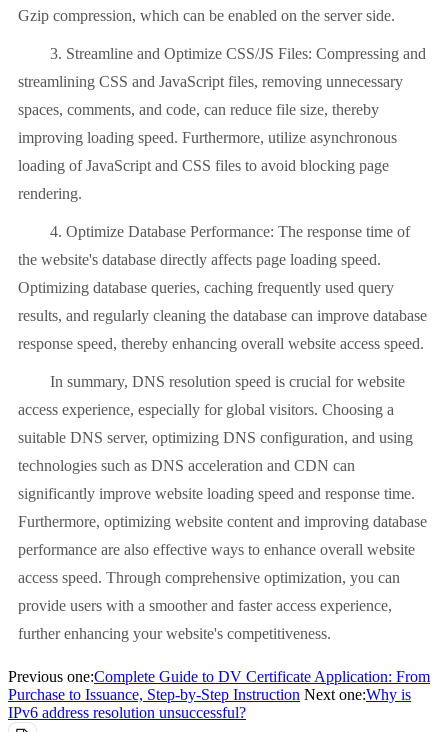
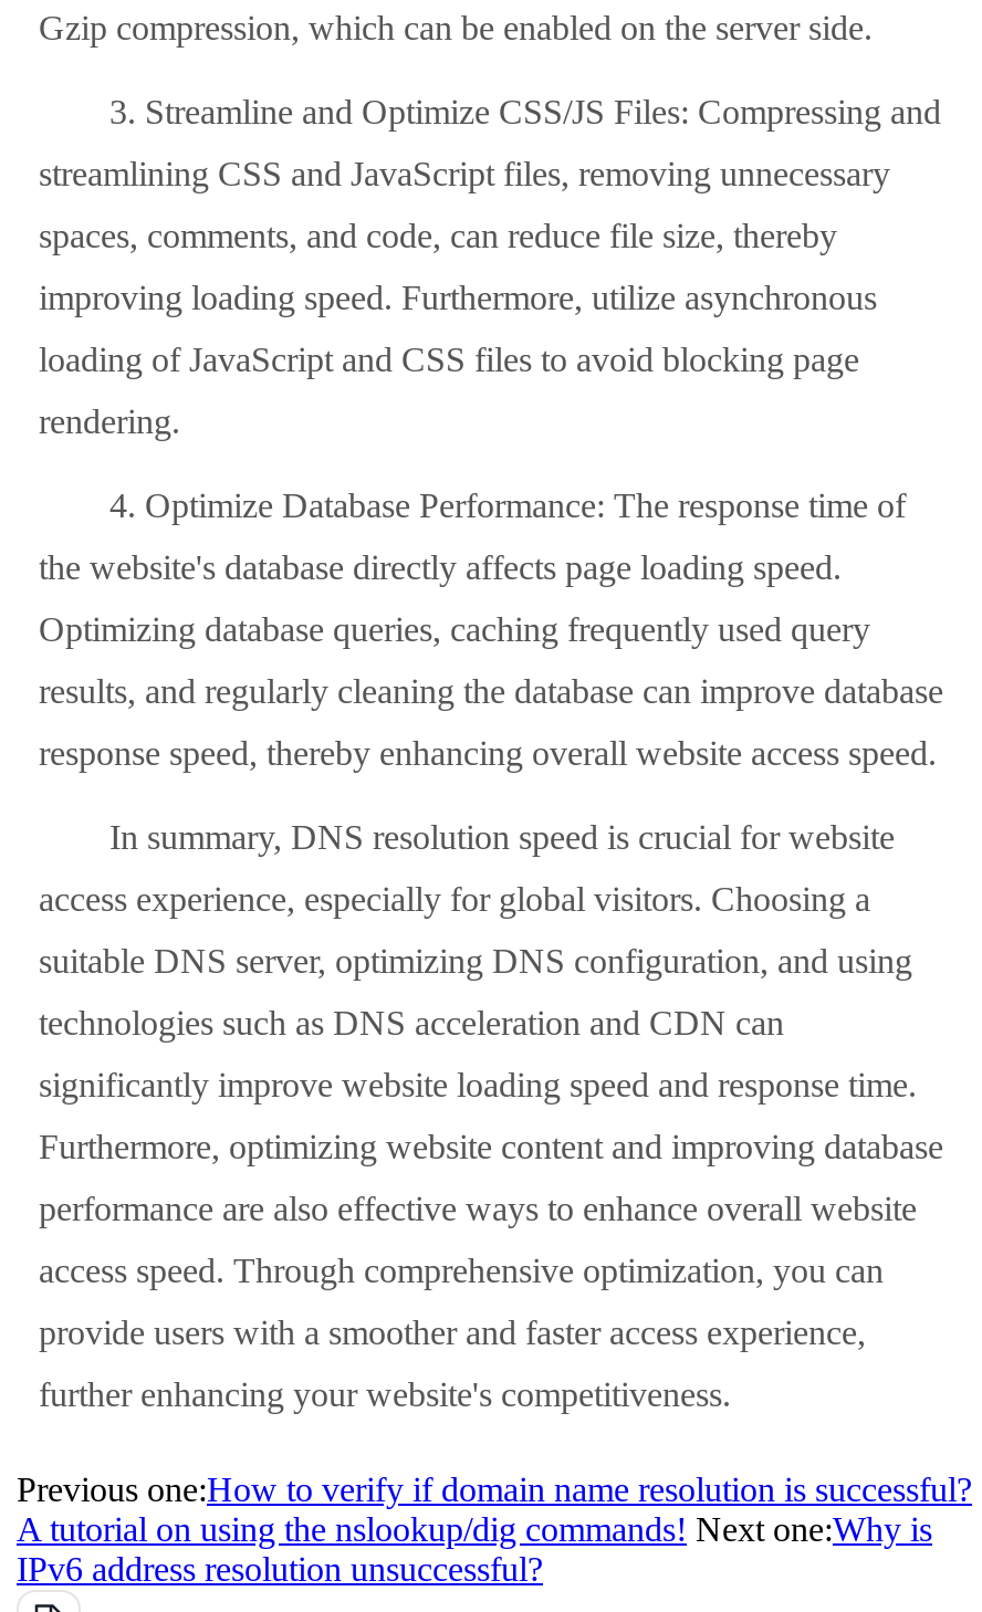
[8,668,430,703] Previous one:Complete Guide to DV Certificate Application: From | Purchase to Issuance, Step-by-Step Instruction Next one:Why is -> [17,1471,972,1548] Previous one:How to verify if domain name resolution is successful? | A tutorial on using the nslookup/dig commands! Next one:Why is

